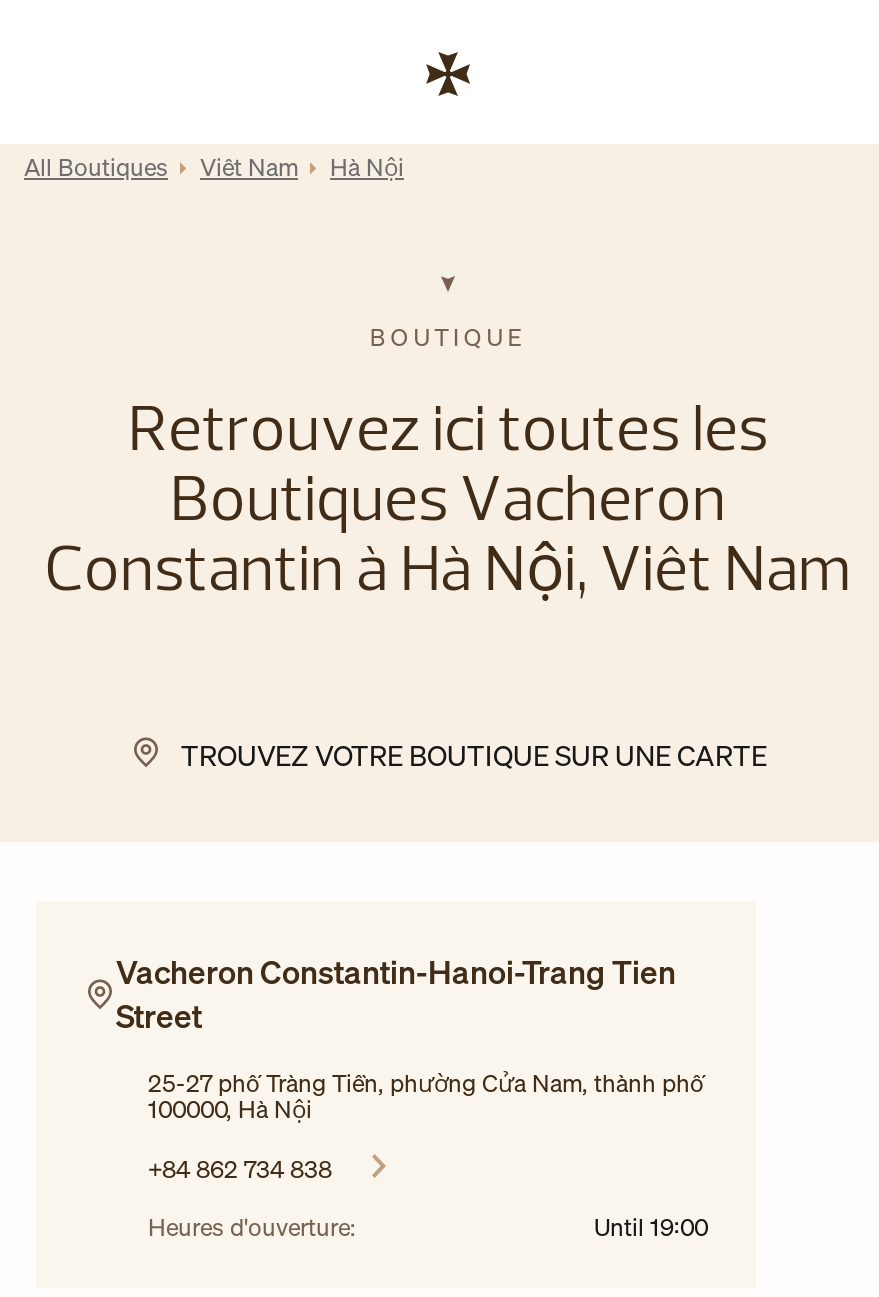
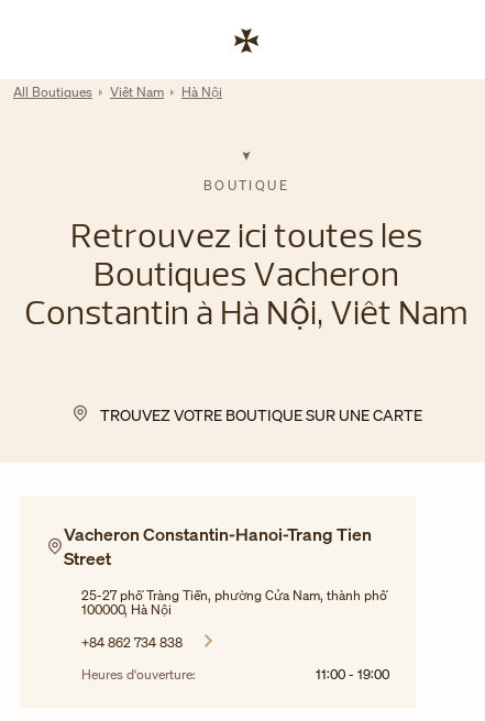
[594,1212,708,1242] Until 19:00 -> [316,666,389,683] 11:00 - 19:00

